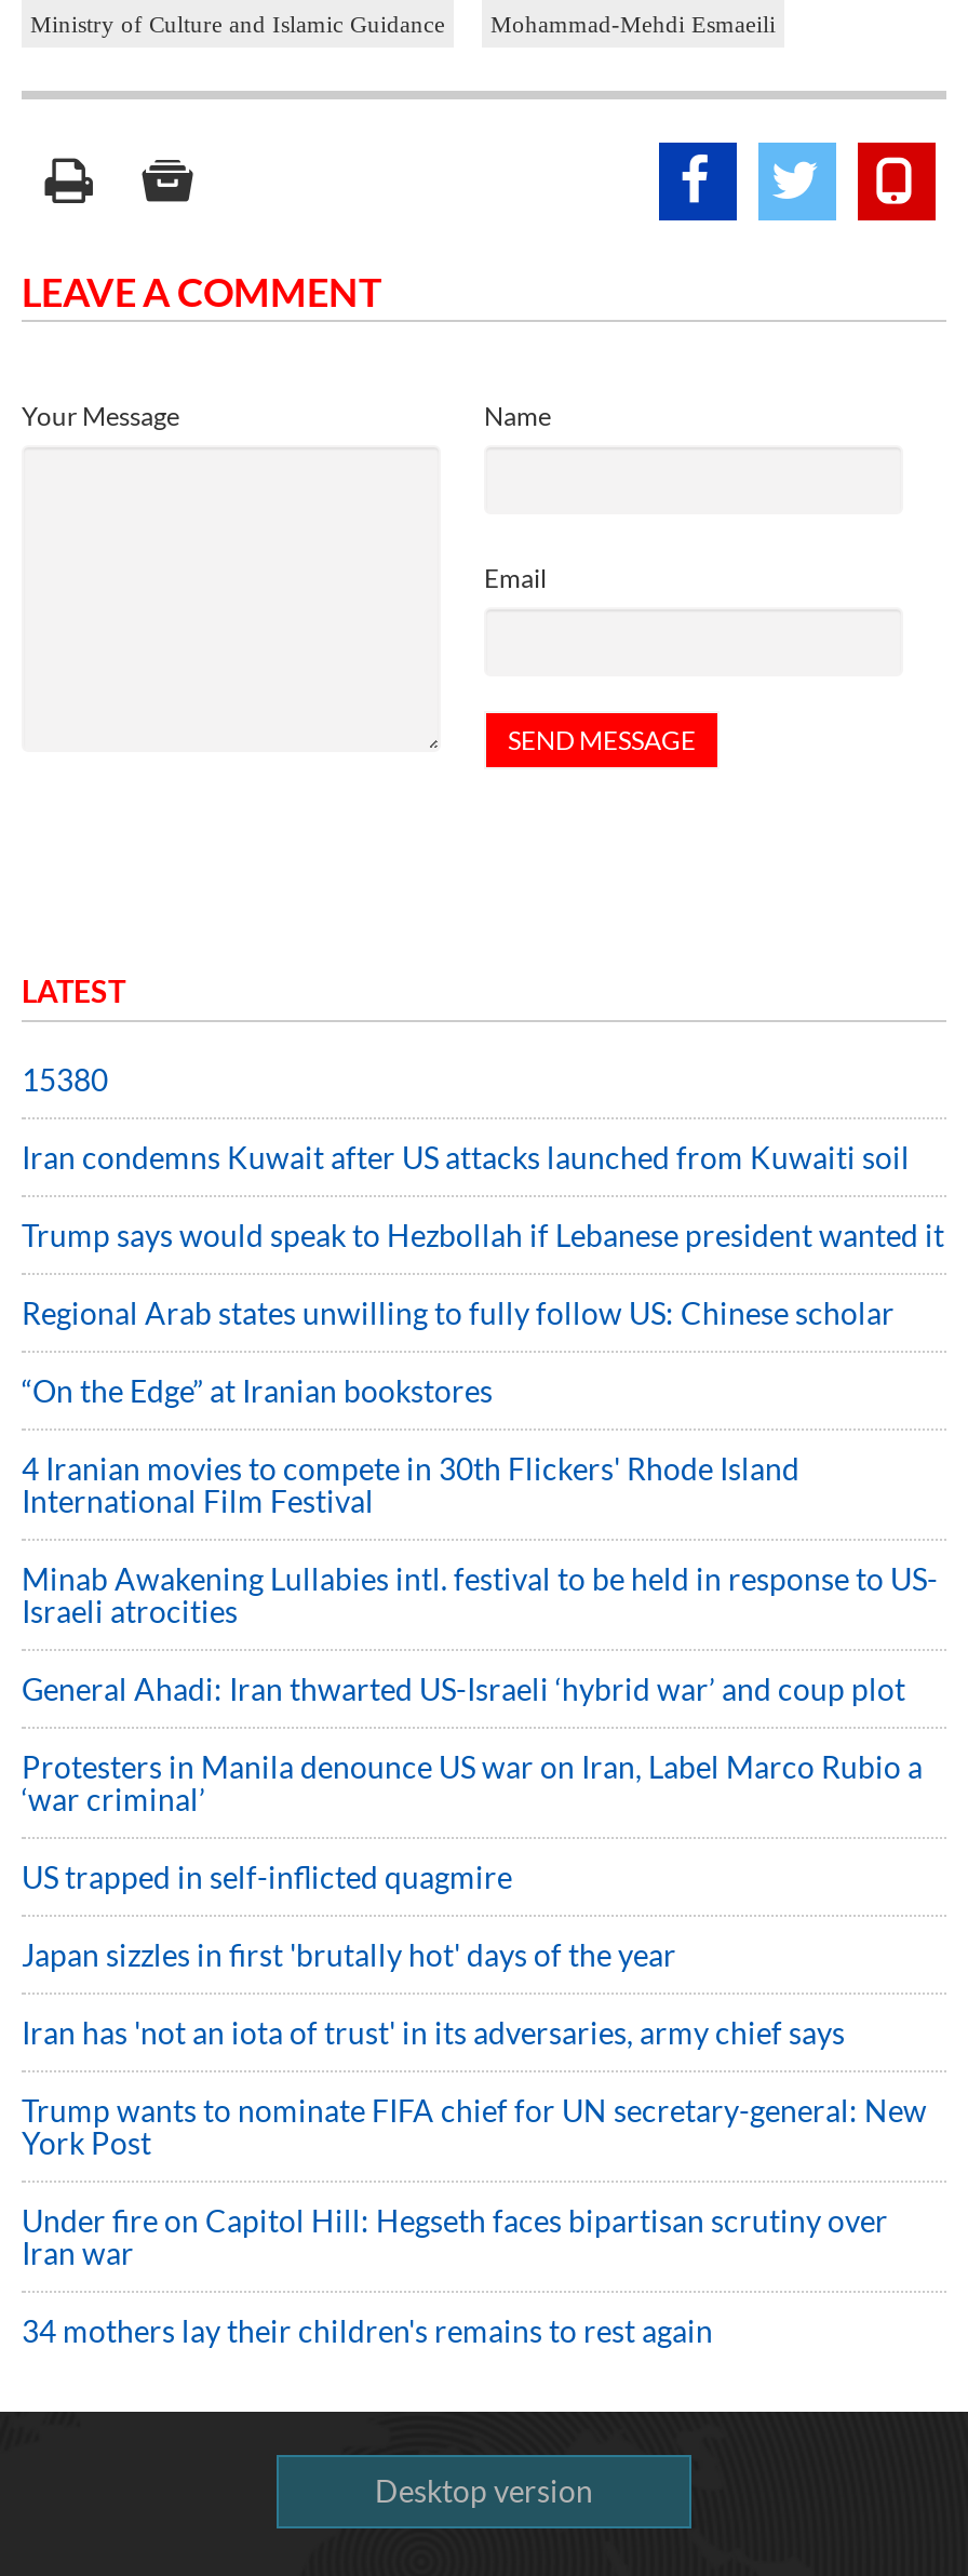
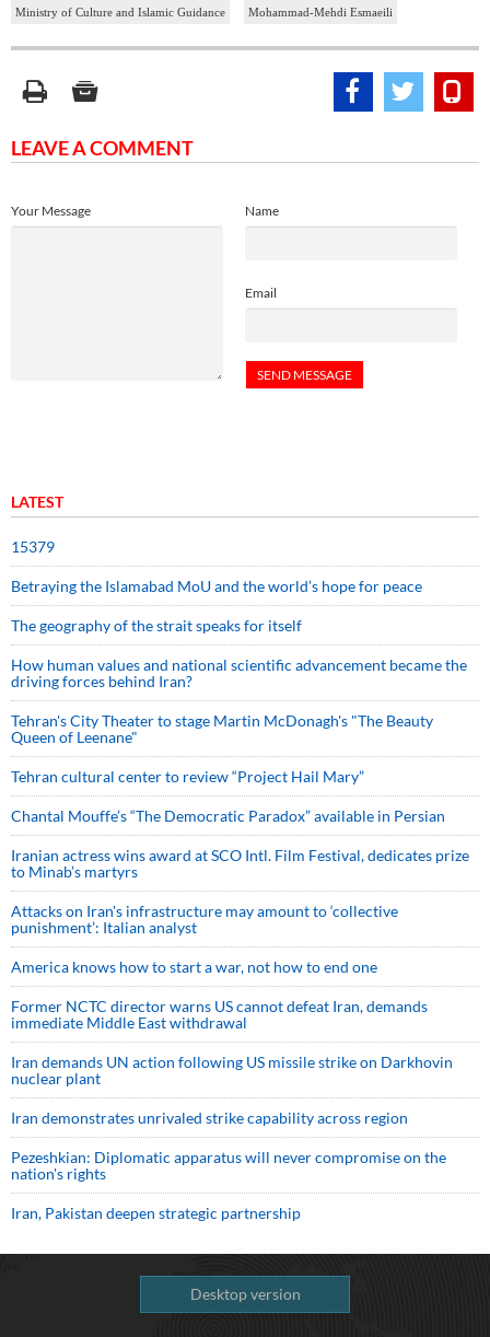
[22,1060,108,1097] 15380 -> [11,537,55,555] 15379
[22,1138,910,1175] Iran condemns Kuwait after US attacks launched from Kuwaiti soil -> [11,576,422,595] Betraying the Islamabad MoU and the world’s hope for peace
[22,1216,944,1253] Trump says would speak to Hezbollah if Lebanese president wanted it -> [11,616,302,634] The geography of the strait speaks for itself
[22,1294,895,1330] Regional Arab states unwilling to fully follow US: Chinese scholar -> [11,655,467,690] How human values and national scientific advancement became the | driving forces behind Iran?
[22,1371,493,1408] “On the Edge” at Iranian bookstores -> [11,711,433,746] Tehran's City Theater to stage Martin McDonagh's "The Beauty | Queen of Leenane"
[22,1449,799,1518] 4 Iranian movies to compete in 30th Flickers' Rhode Island | International Film Festival -> [11,767,364,785] Tehran cultural center to review “Project Hail Mary”
[22,1559,938,1629] Minab Awakening Lullabies intl. festival to be held in response to US- | Israeli atrocities -> [11,806,445,825] Chantal Mouffe’s “The Democratic Paradox” available in Persian
[22,1670,905,1706] General Ahadi: Iran thwarted US-Israeli ‘hybrid war’ and coup plot -> [11,845,469,880] Iranian actress wins award at SCO Intl. Film Festival, dedicates prize | to Minab’s martyrs
[22,1747,923,1817] Protesters in Manila denounce US war on Iran, Label Marco Rubio a | ‘war criminal’ -> [11,901,398,936] Attacks on Iran's infrastructure may amount to ‘collective | punishment’: Italian analyst
[22,1858,519,1894] US trapped in self-inflicted quagmire -> [11,957,377,976] America knows how to start a war, not how to end one
[22,1935,676,1972] Japan sizzles in first 'brutally hot' days of the year -> [11,996,428,1031] Former NCTC director warns US cannot defeat Iran, demands | immediate Middle East withdrawal
[22,2013,851,2050] Iran has 'not an iota of trust' in its adversaries, army chief says -> [11,1052,453,1087] Iran demands UN action following US missile strike on Darkhovin | nuclear plant
[22,2091,927,2160] Trump wants to nominate FIFA chief for UN secretary-general: New | York Post -> [11,1108,408,1126] Iran demonstrates unrivaled strike capability across region
[22,2201,888,2270] Under fire on Capitol Hill: Hegseth faces bipartisan scrutiny over | Iran war -> [11,1147,446,1182] Pezeshkian: Diplomatic apparatus will never compromise on the | nation's rights
[22,2311,713,2348] 34 mothers lay their children's remains to rest again -> [11,1203,301,1222] Iran, Pakistan deepen strategic partnership

